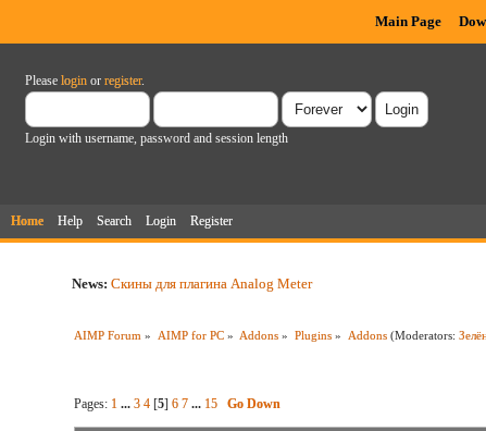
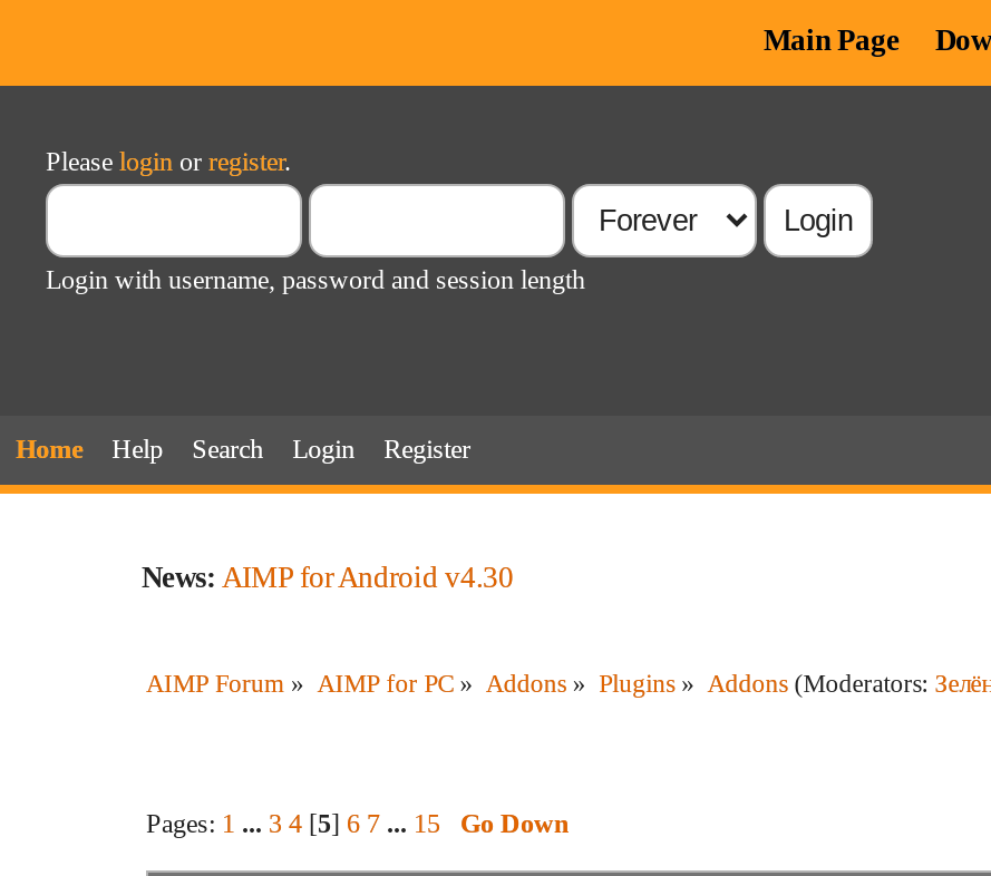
[72,275,312,292] News: Скины для плагина Analog Meter -> [142,561,514,594] News: AIMP for Android v4.30

